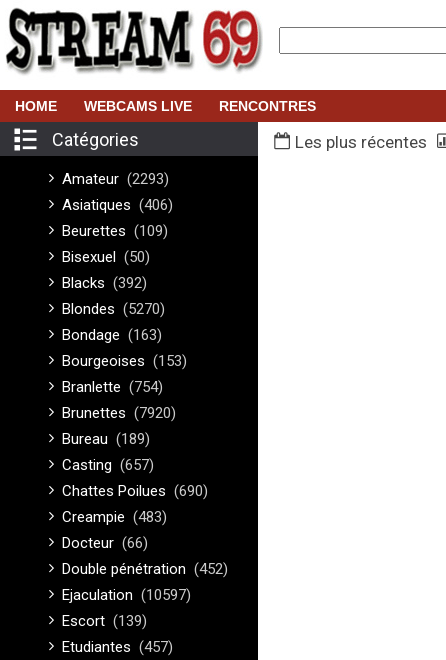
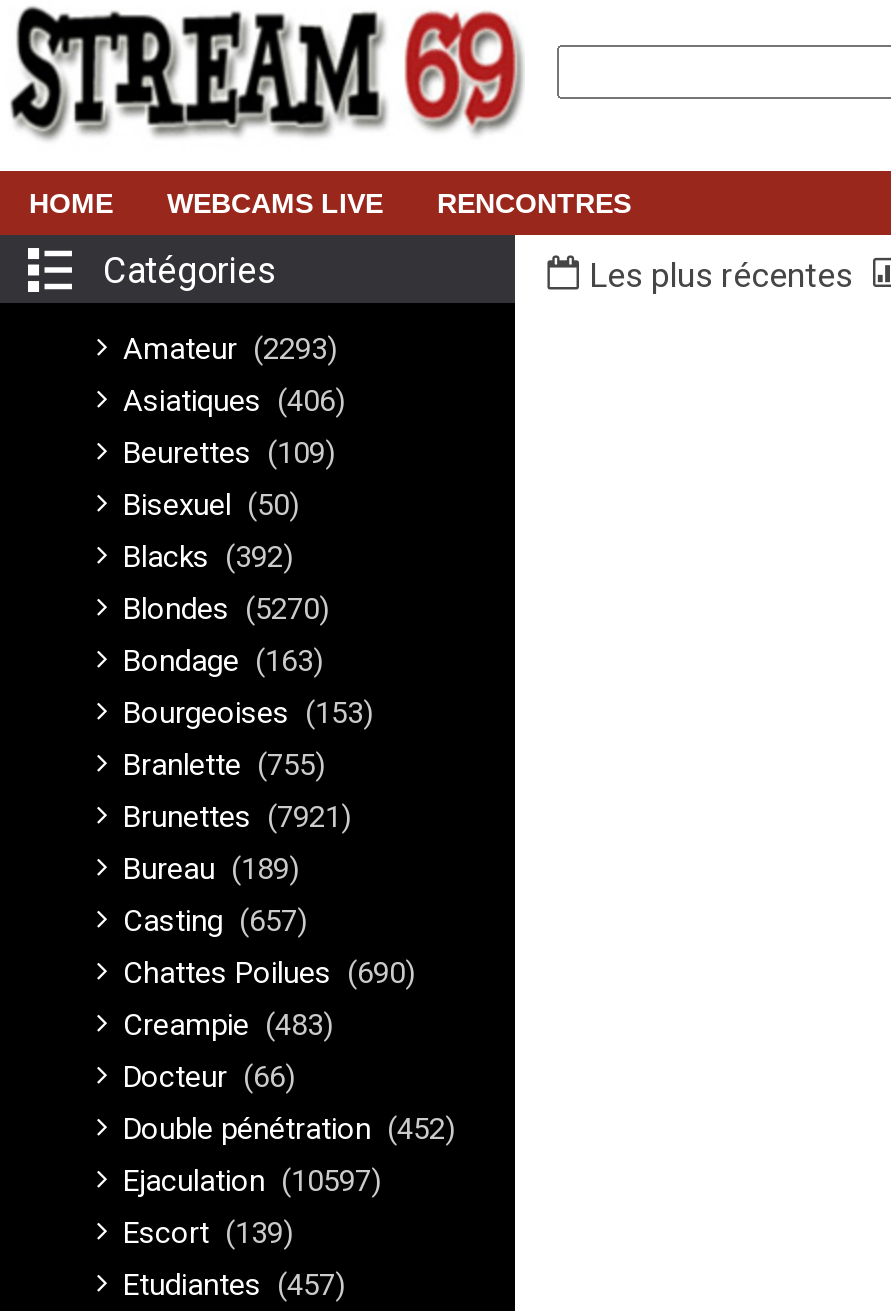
[62,378,163,396] Branlette (754) -> [123,747,325,783] Branlette (755)
[62,404,176,422] Brunettes (7920) -> [123,799,351,835] Brunettes (7921)

